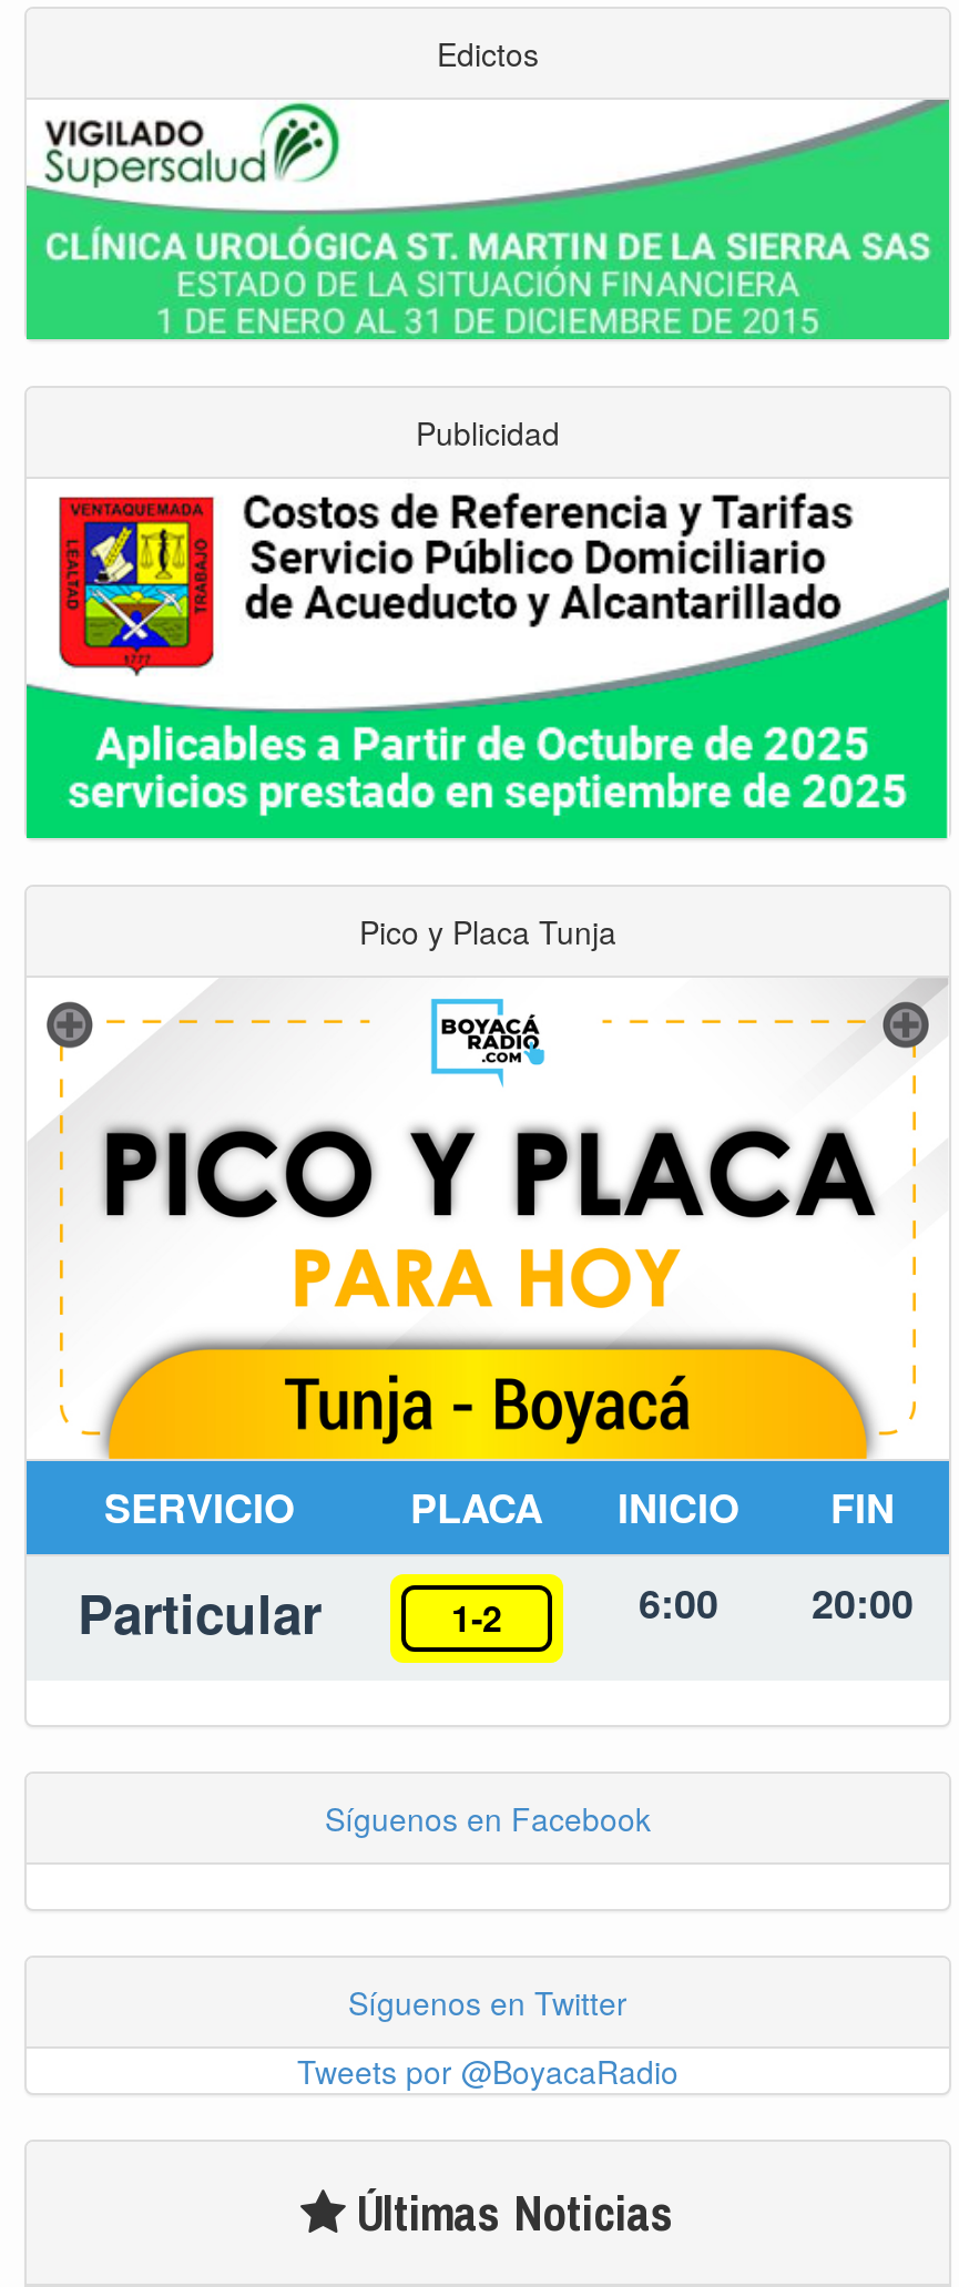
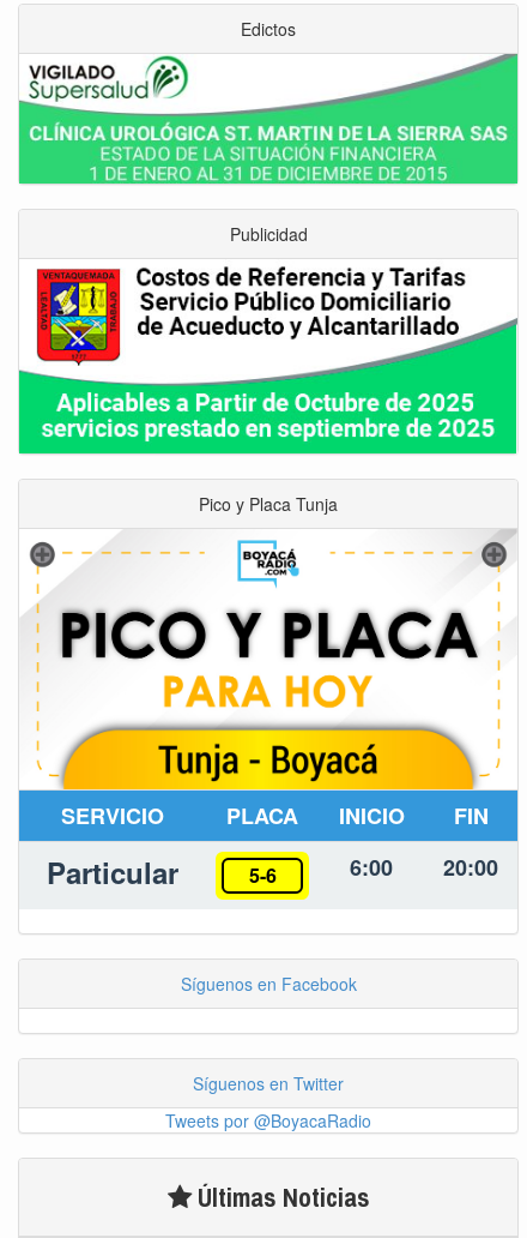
[451,1592,502,1643] 1-2 -> [249,862,276,889] 5-6

